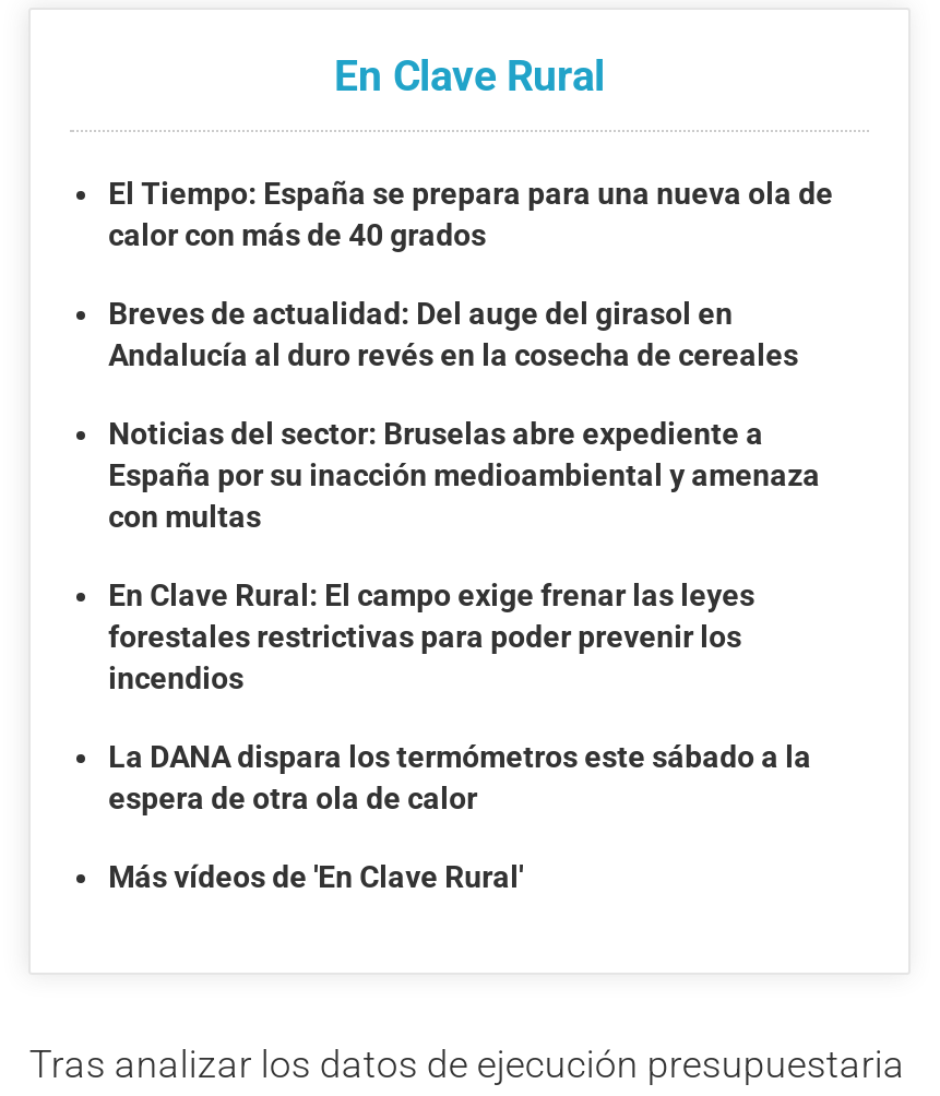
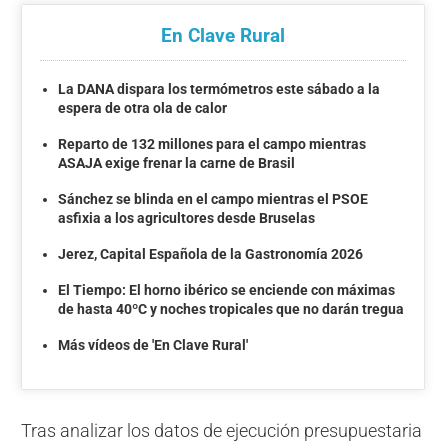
[108,177,833,696] El Tiempo: España se prepara para una nueva ola de | calor con más de 40 grados | Breves de actualidad: Del auge del girasol en | Andalucía al duro revés en la cosecha de cereales | Noticias del sector: Bruselas abre expediente a | España por su inacción medioambiental y amenaza | con multas | En Clave Rural: El campo exige frenar las leyes | forestales restrictivas para poder prevenir los | incendios -> none
moved [108,739,811,815] -> [58,81,380,116]: La DANA dispara los termómetros este sábado a la | espera de otra ola de calor
none -> [58,136,404,317] Reparto de 132 millones para el campo mientras | ASAJA exige frenar la carne de Brasil | Sánchez se blinda en el campo mientras el PSOE | asfixia a los agricultores desde Bruselas | Jerez, Capital Española de la Gastronomía 2026 | El Tiempo: El horno ibérico se enciende con máximas | de hasta 40ºC y noches tropicales que no darán tregua

